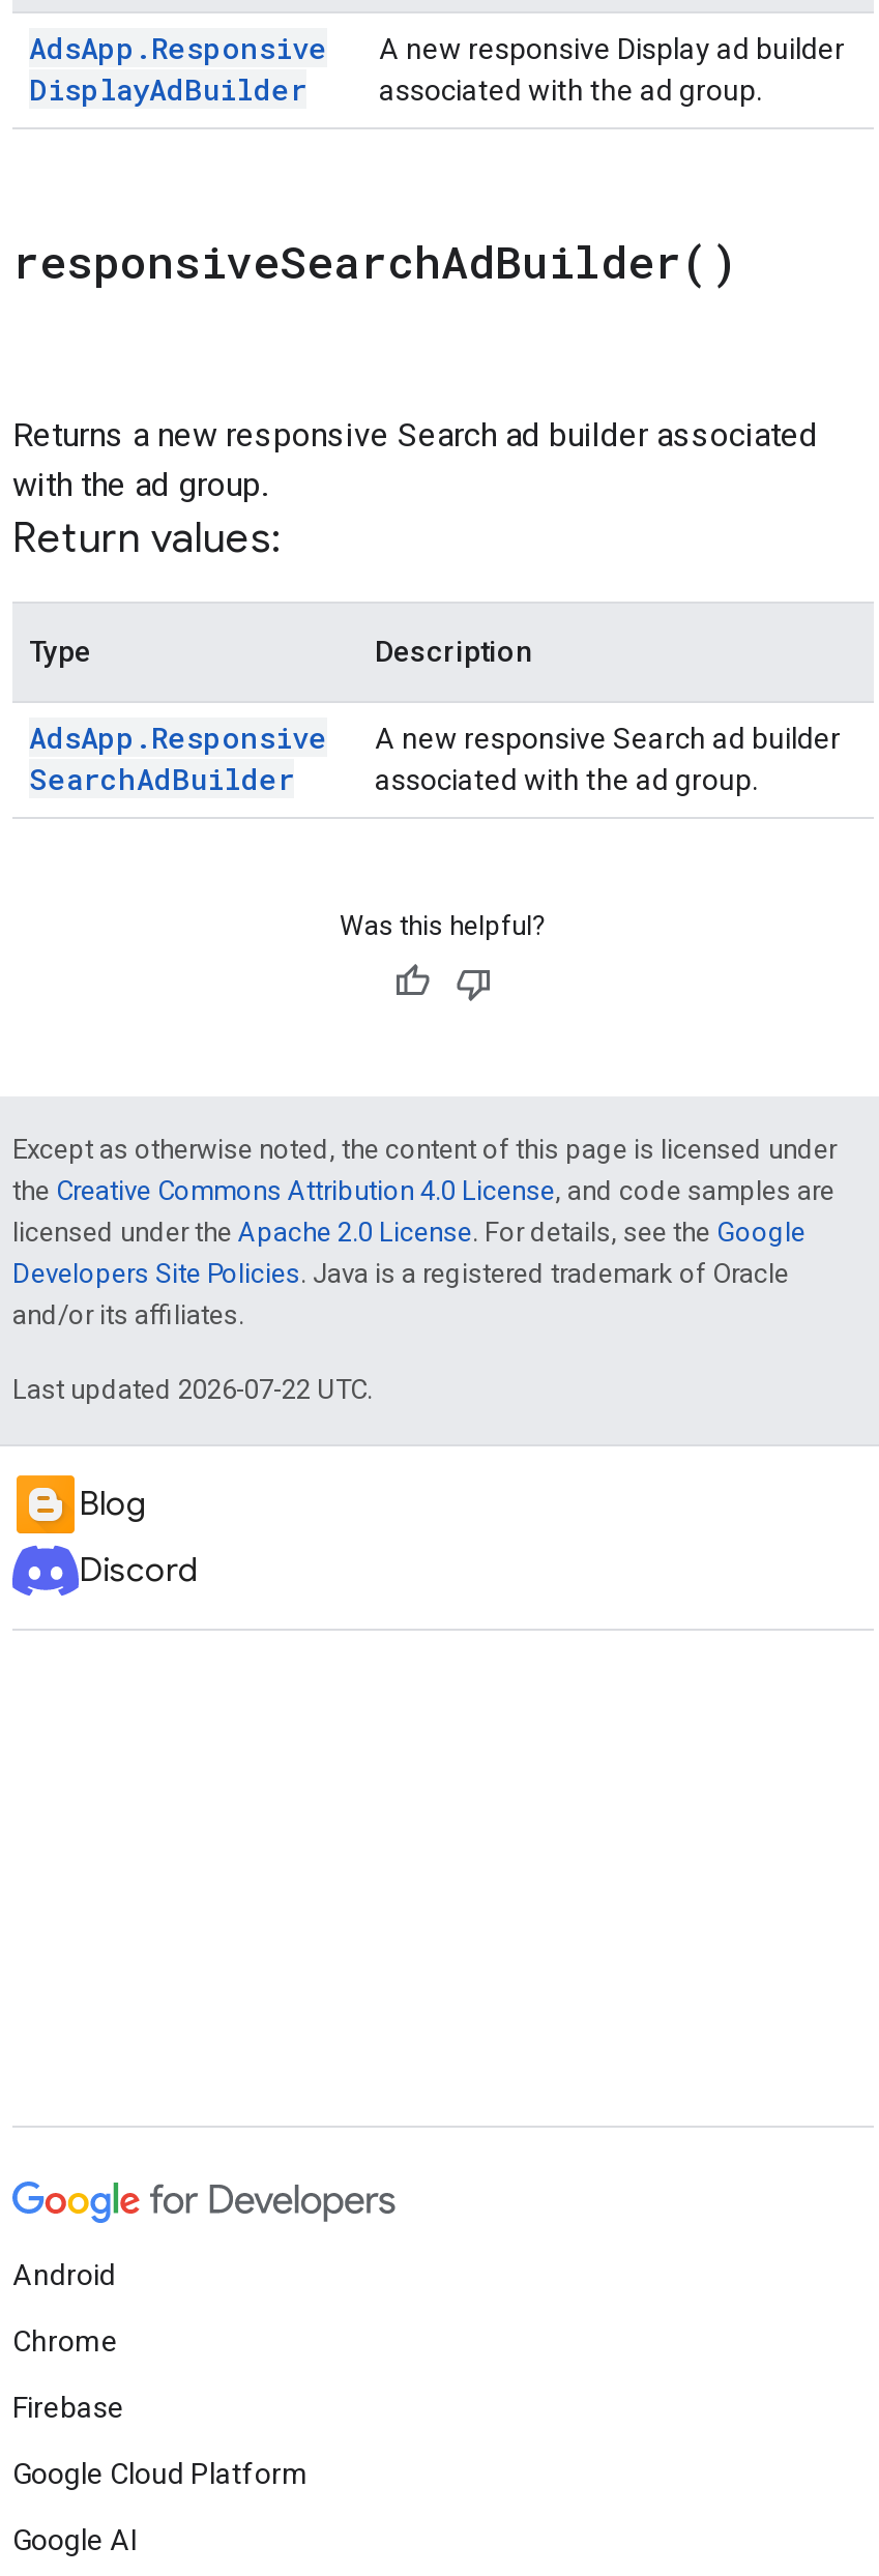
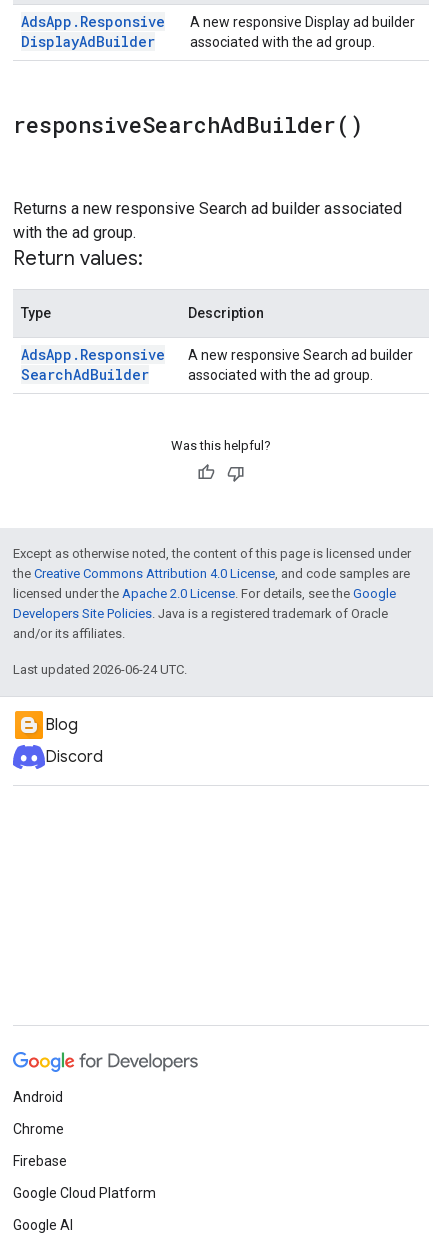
[12,1374,373,1405] Last updated 2026-07-22 UTC. -> [13,662,187,677] Last updated 2026-06-24 UTC.

